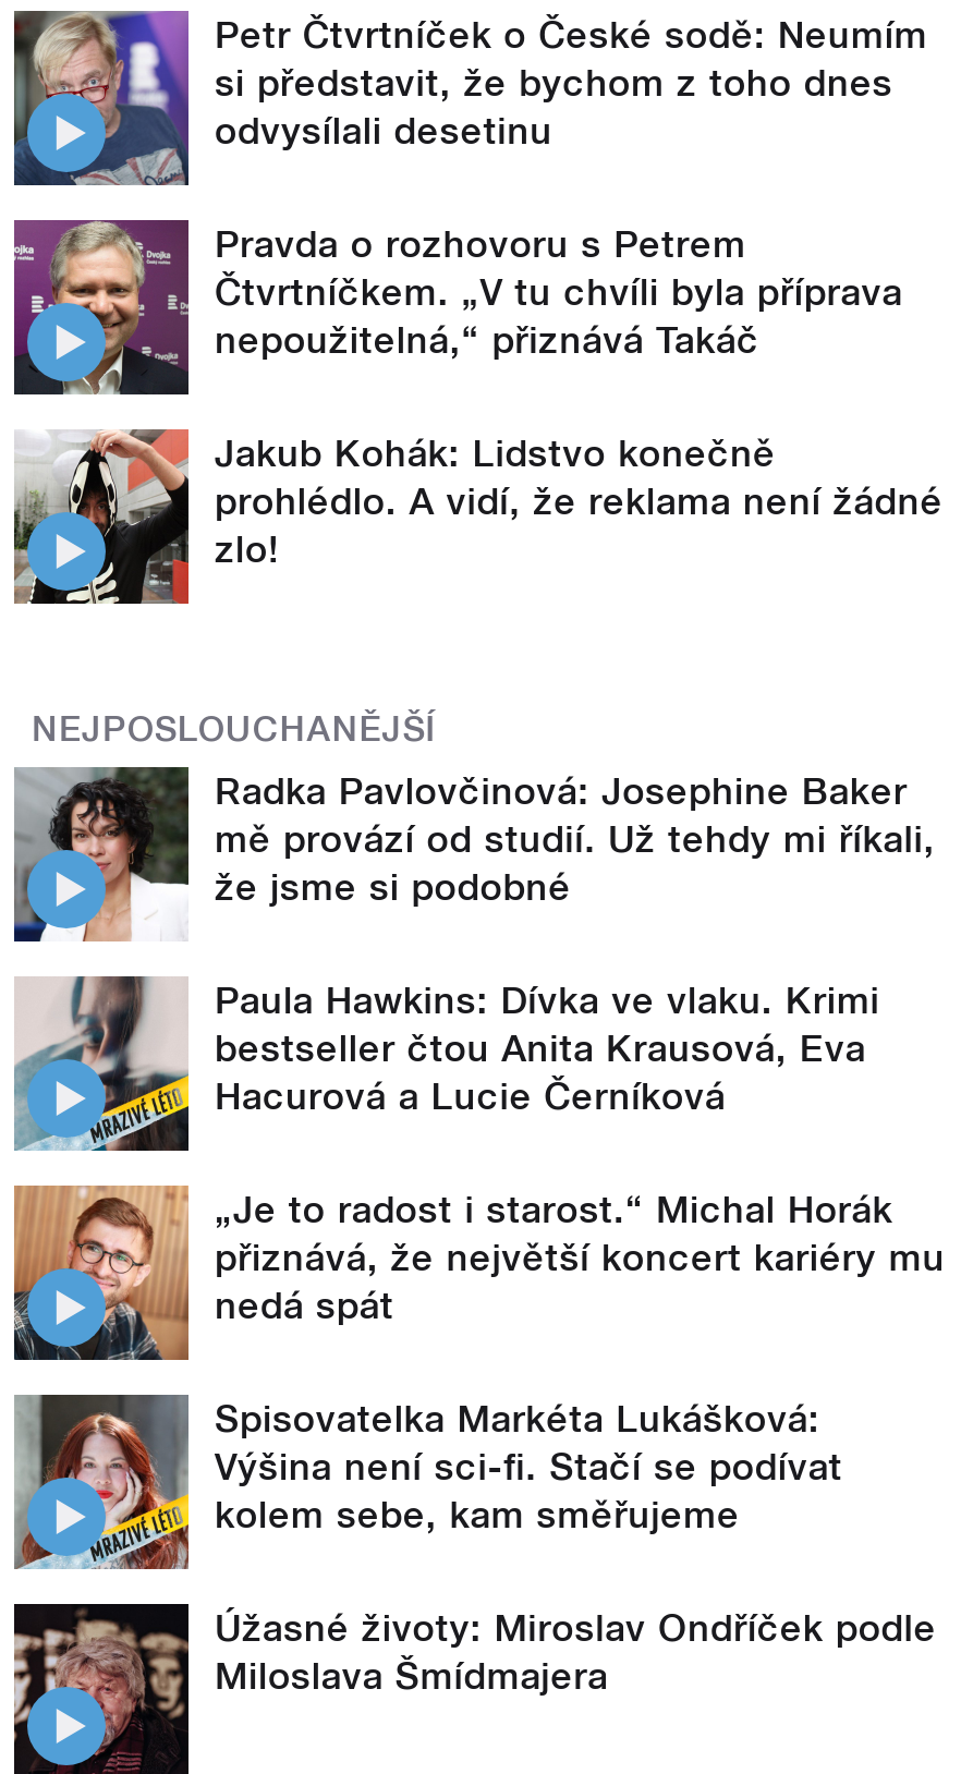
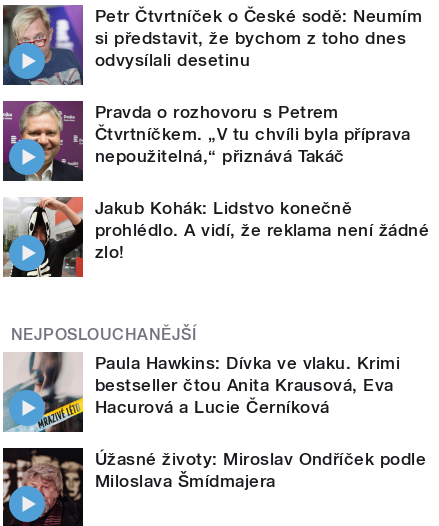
[14,765,935,944] [image] | Radka Pavlovčinová: Josephine Baker | mě provází od studií. Už tehdy mi říkali, | že jsme si podobné -> none
[12,1183,945,1536] [image] | „Je to radost i starost.“ Michal Horák | přiznává, že největší koncert kariéry mu | nedá spát | Spisovatelka Markéta Lukášková: | Výšina není sci-fi. Stačí se podívat | kolem sebe, kam směřujeme -> none
[16,1393,191,1571] [image] -> none

